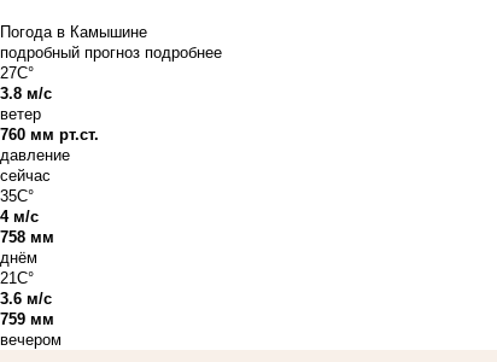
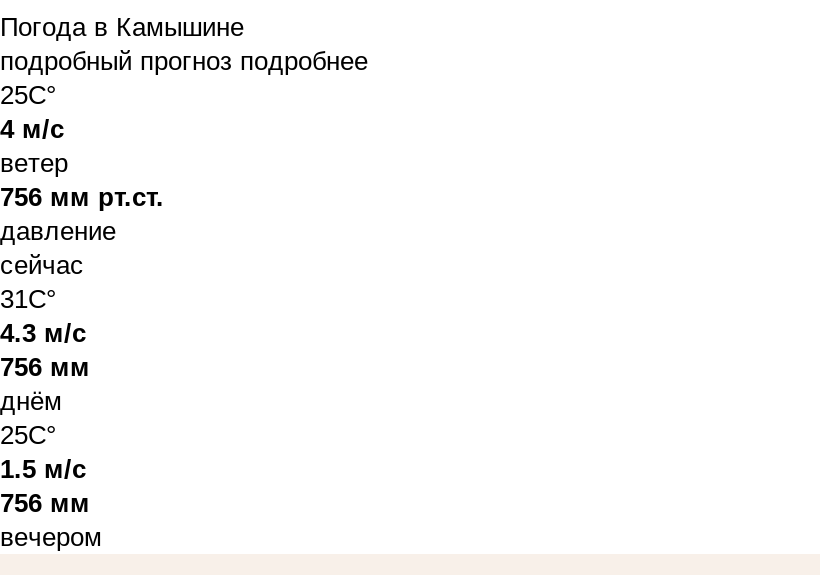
[0,64,52,102] 27C° | 3.8 м/с -> [0,80,64,144] 25C° | 4 м/с
[0,125,99,143] 760 мм рт.ст. -> [0,182,164,212] 756 мм рт.ст.
[0,187,54,246] 35C° | 4 м/с | 758 мм -> [0,284,90,382] 31C° | 4.3 м/с | 756 мм
[0,269,54,328] 21C° | 3.6 м/с | 759 мм -> [0,420,90,518] 25C° | 1.5 м/с | 756 мм

